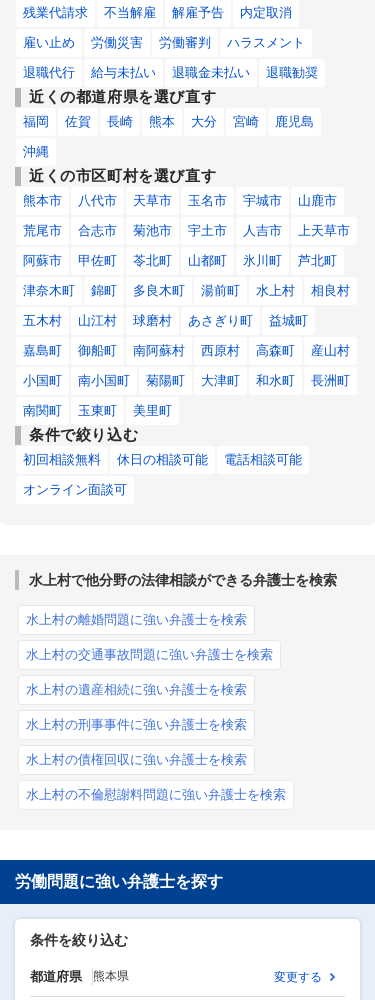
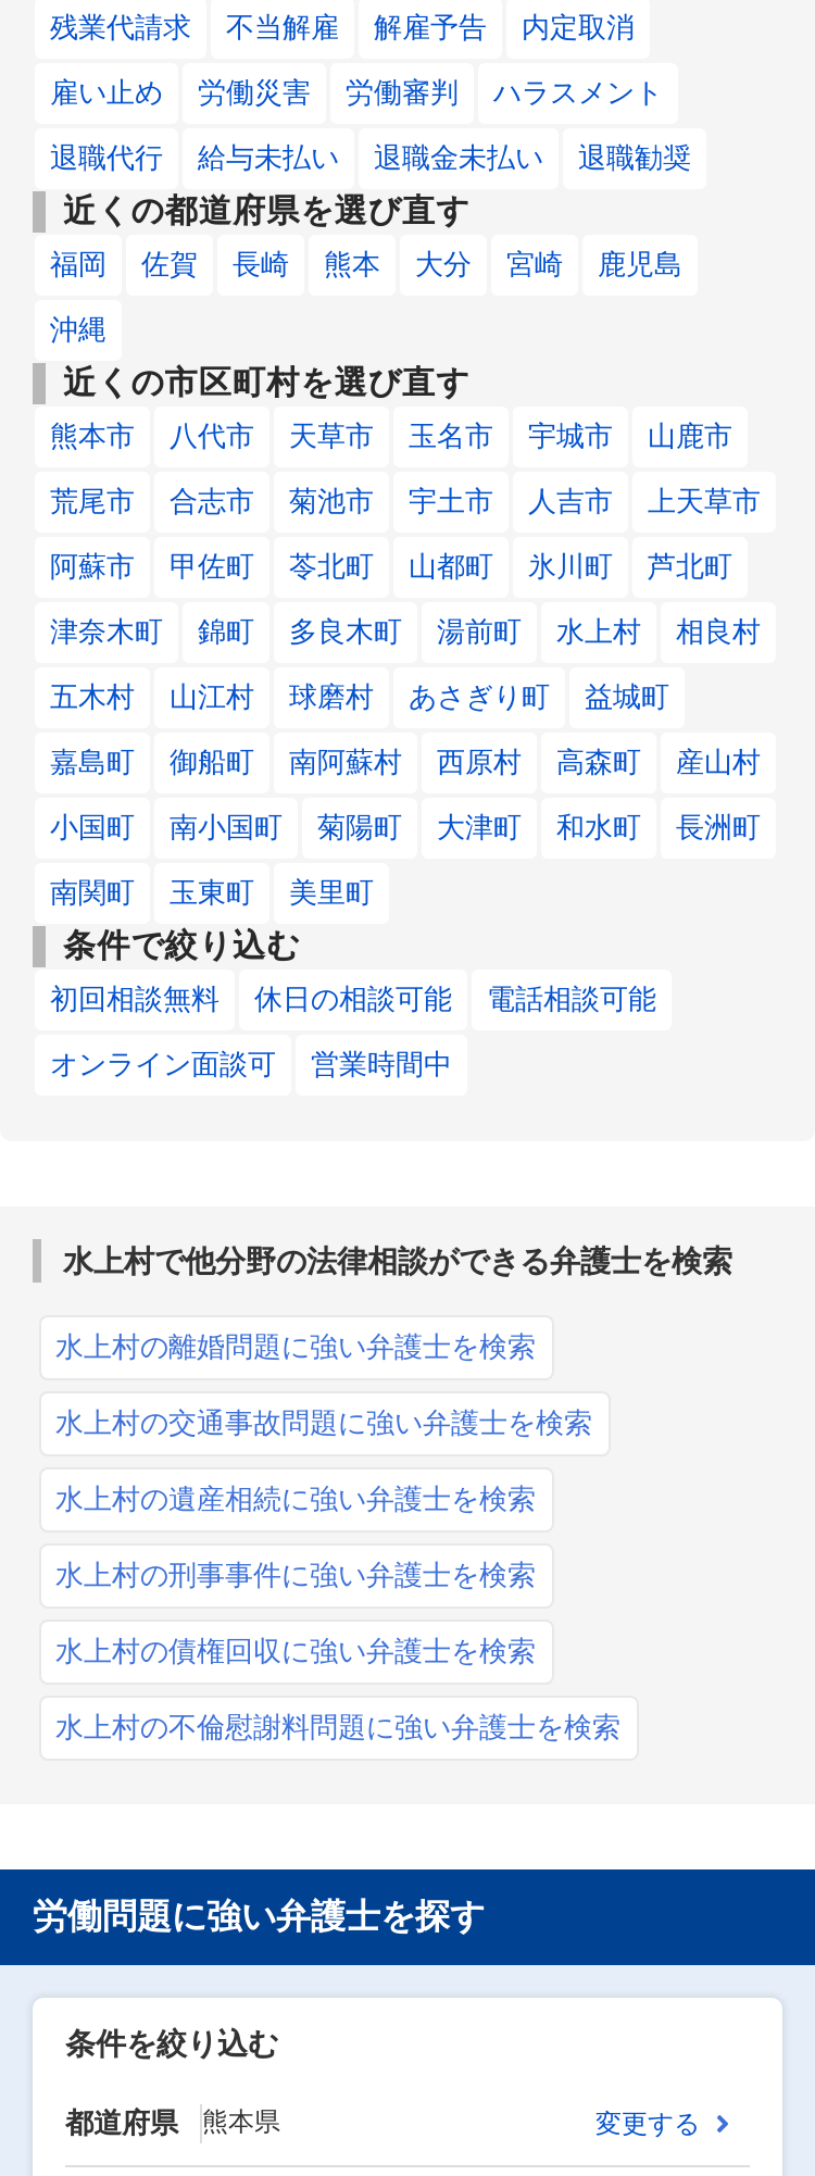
none -> [311,1048,452,1080] 営業時間中

